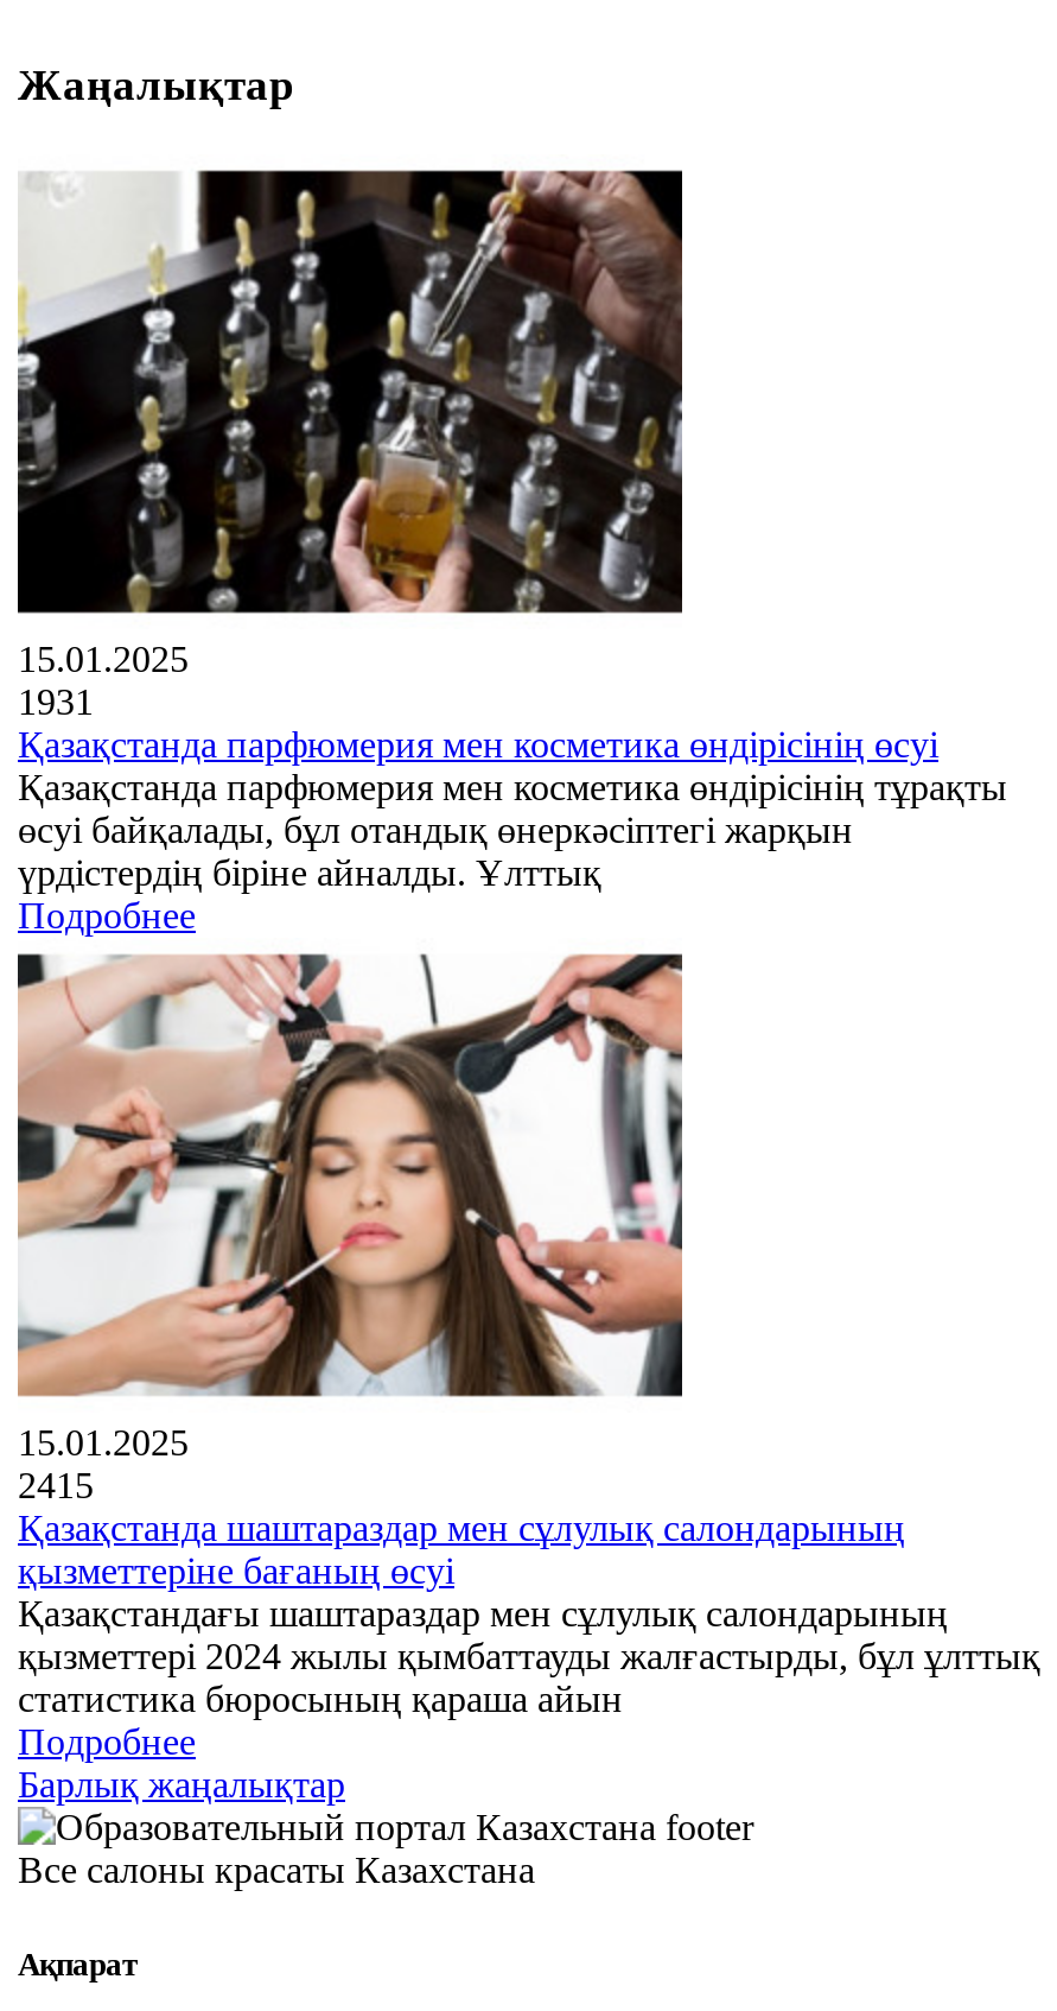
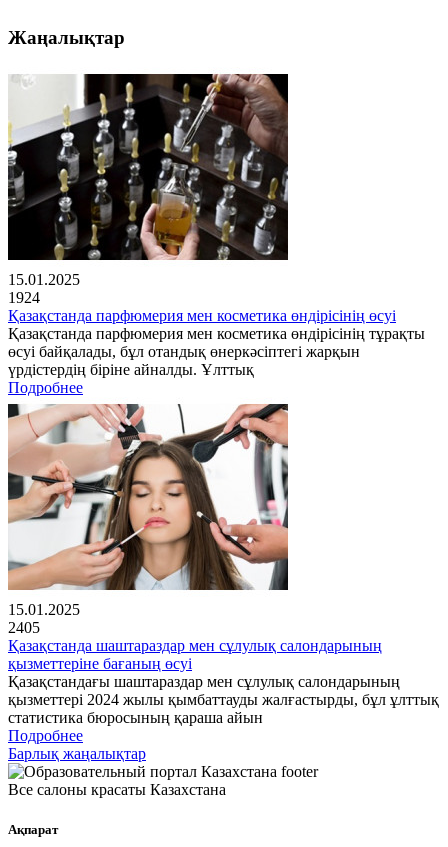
[18,682,94,723] 1931 -> [8,289,40,306] 1924
[18,1466,94,1506] 2415 -> [8,619,40,636] 2405

